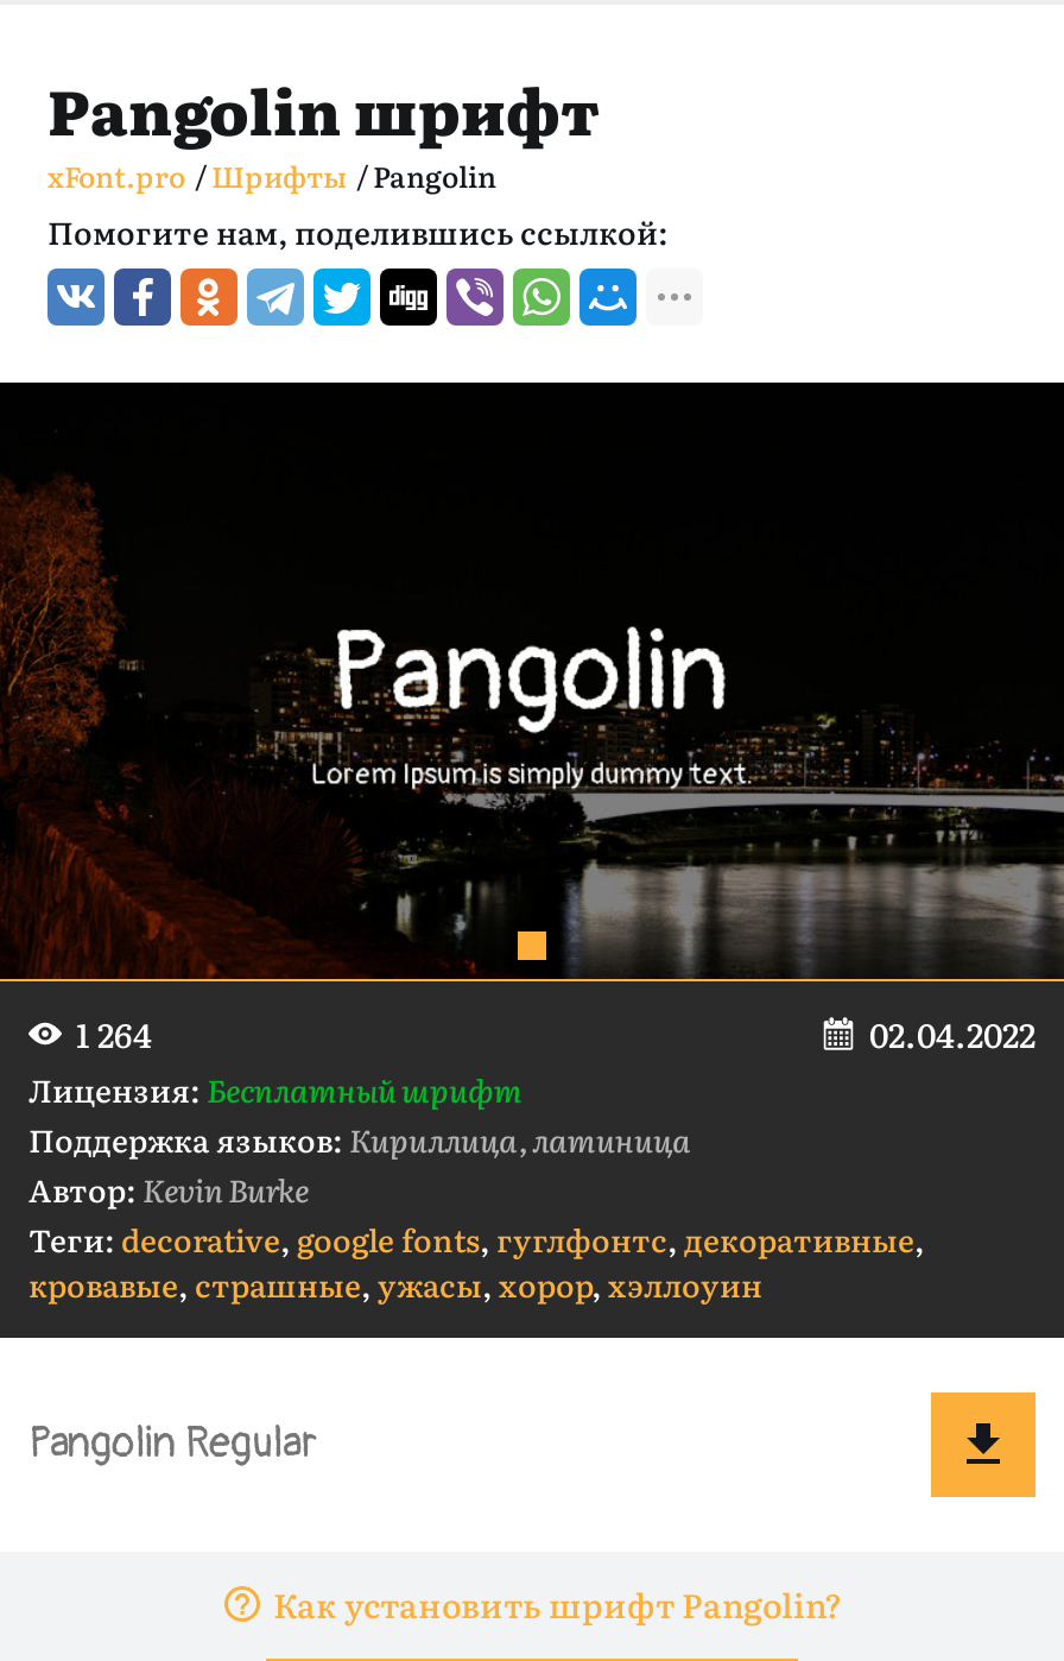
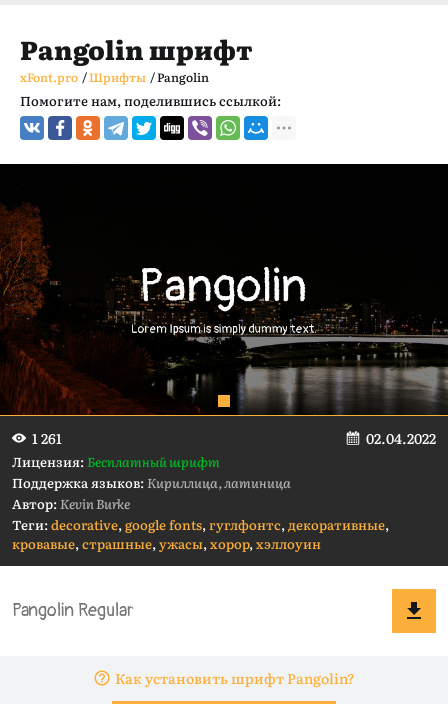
[76,1011,152,1058] 1 264 -> [32,428,62,448] 1 261

